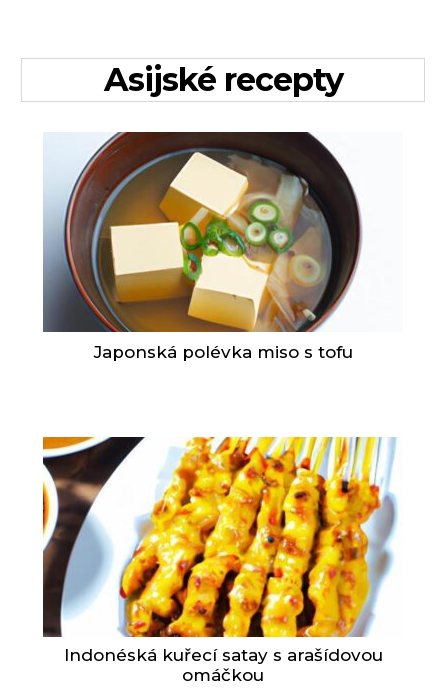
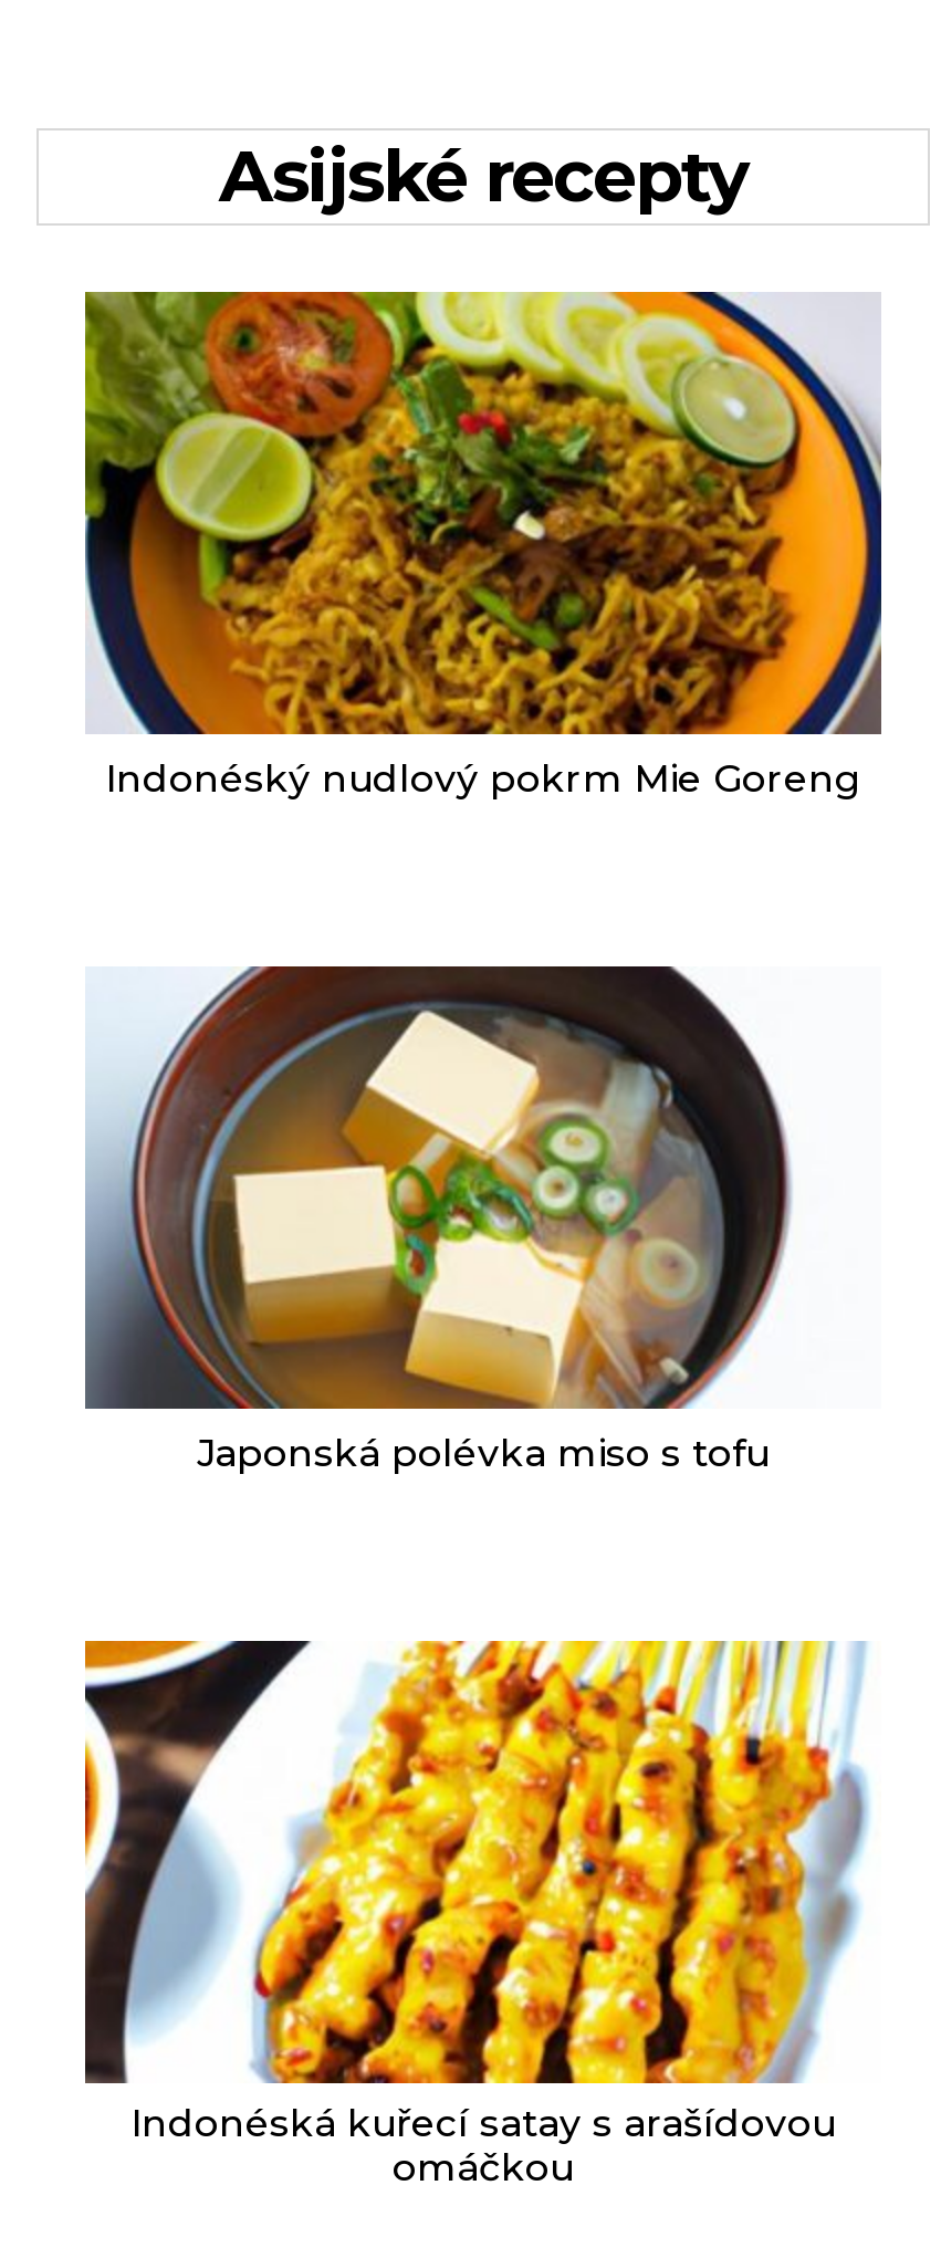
none -> [83,290,884,801] [image] | Indonéský nudlový pokrm Mie Goreng

